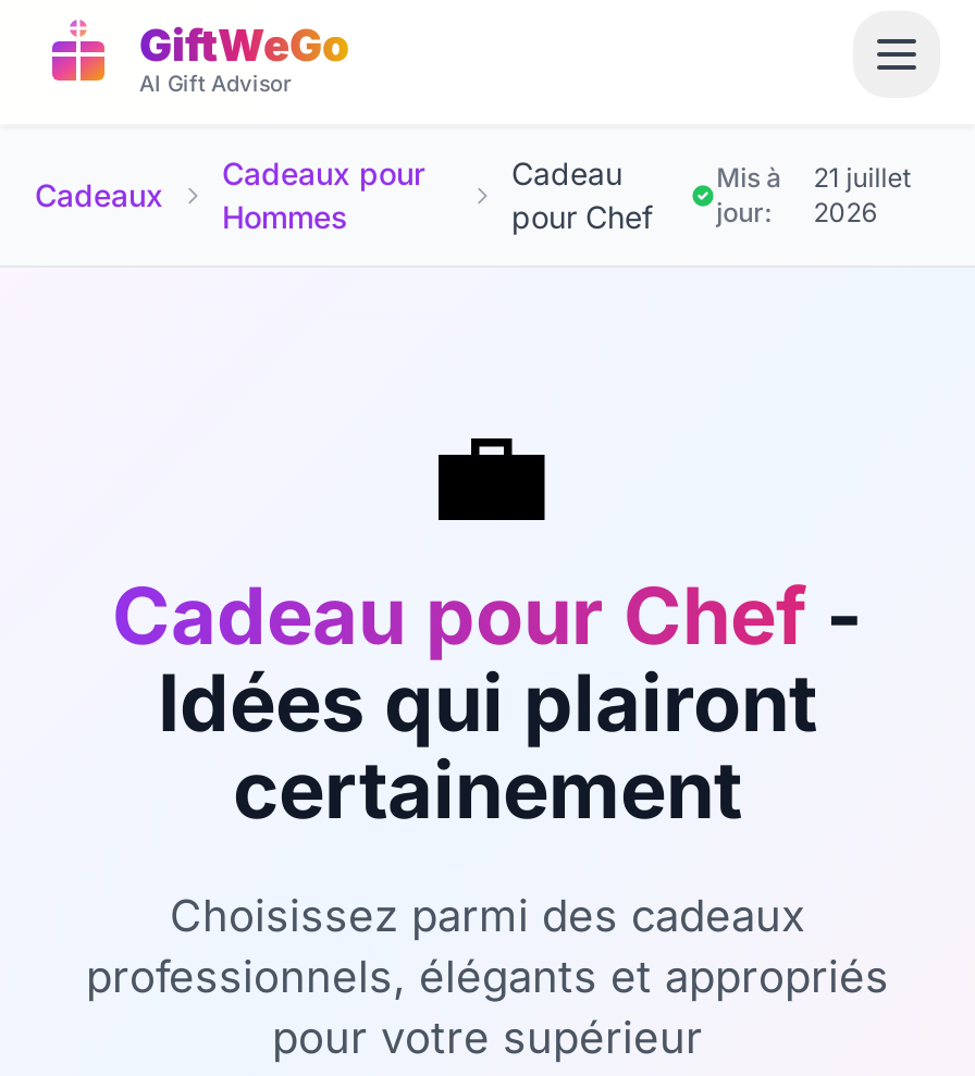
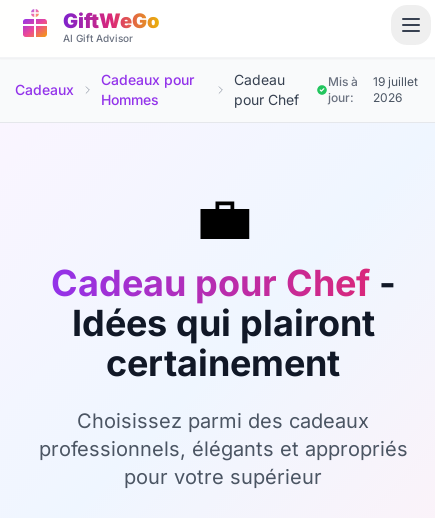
[716,161,911,194] Mis à 21 juillet -> [328,74,418,89] Mis à 19 juillet

